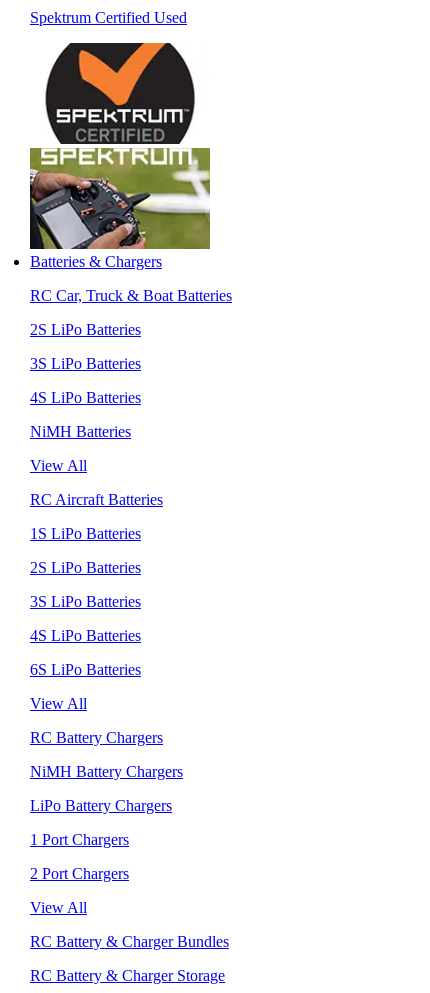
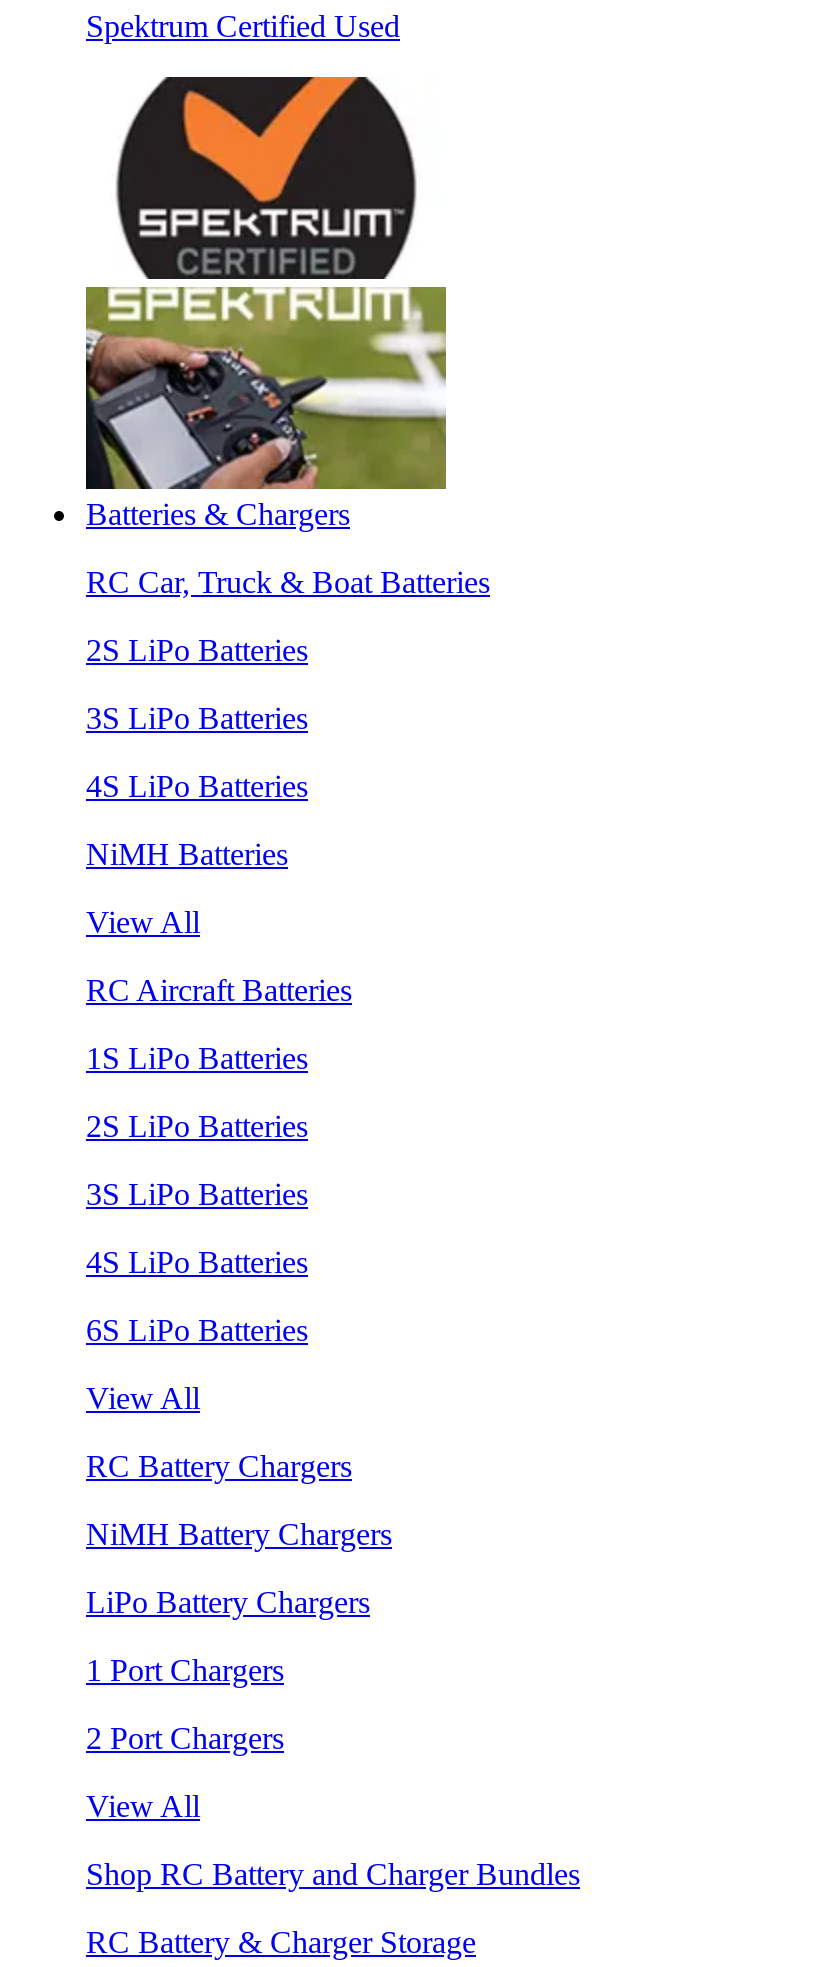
[30,933,229,950] RC Battery & Charger Bundles -> [86,1857,580,1891] Shop RC Battery and Charger Bundles

